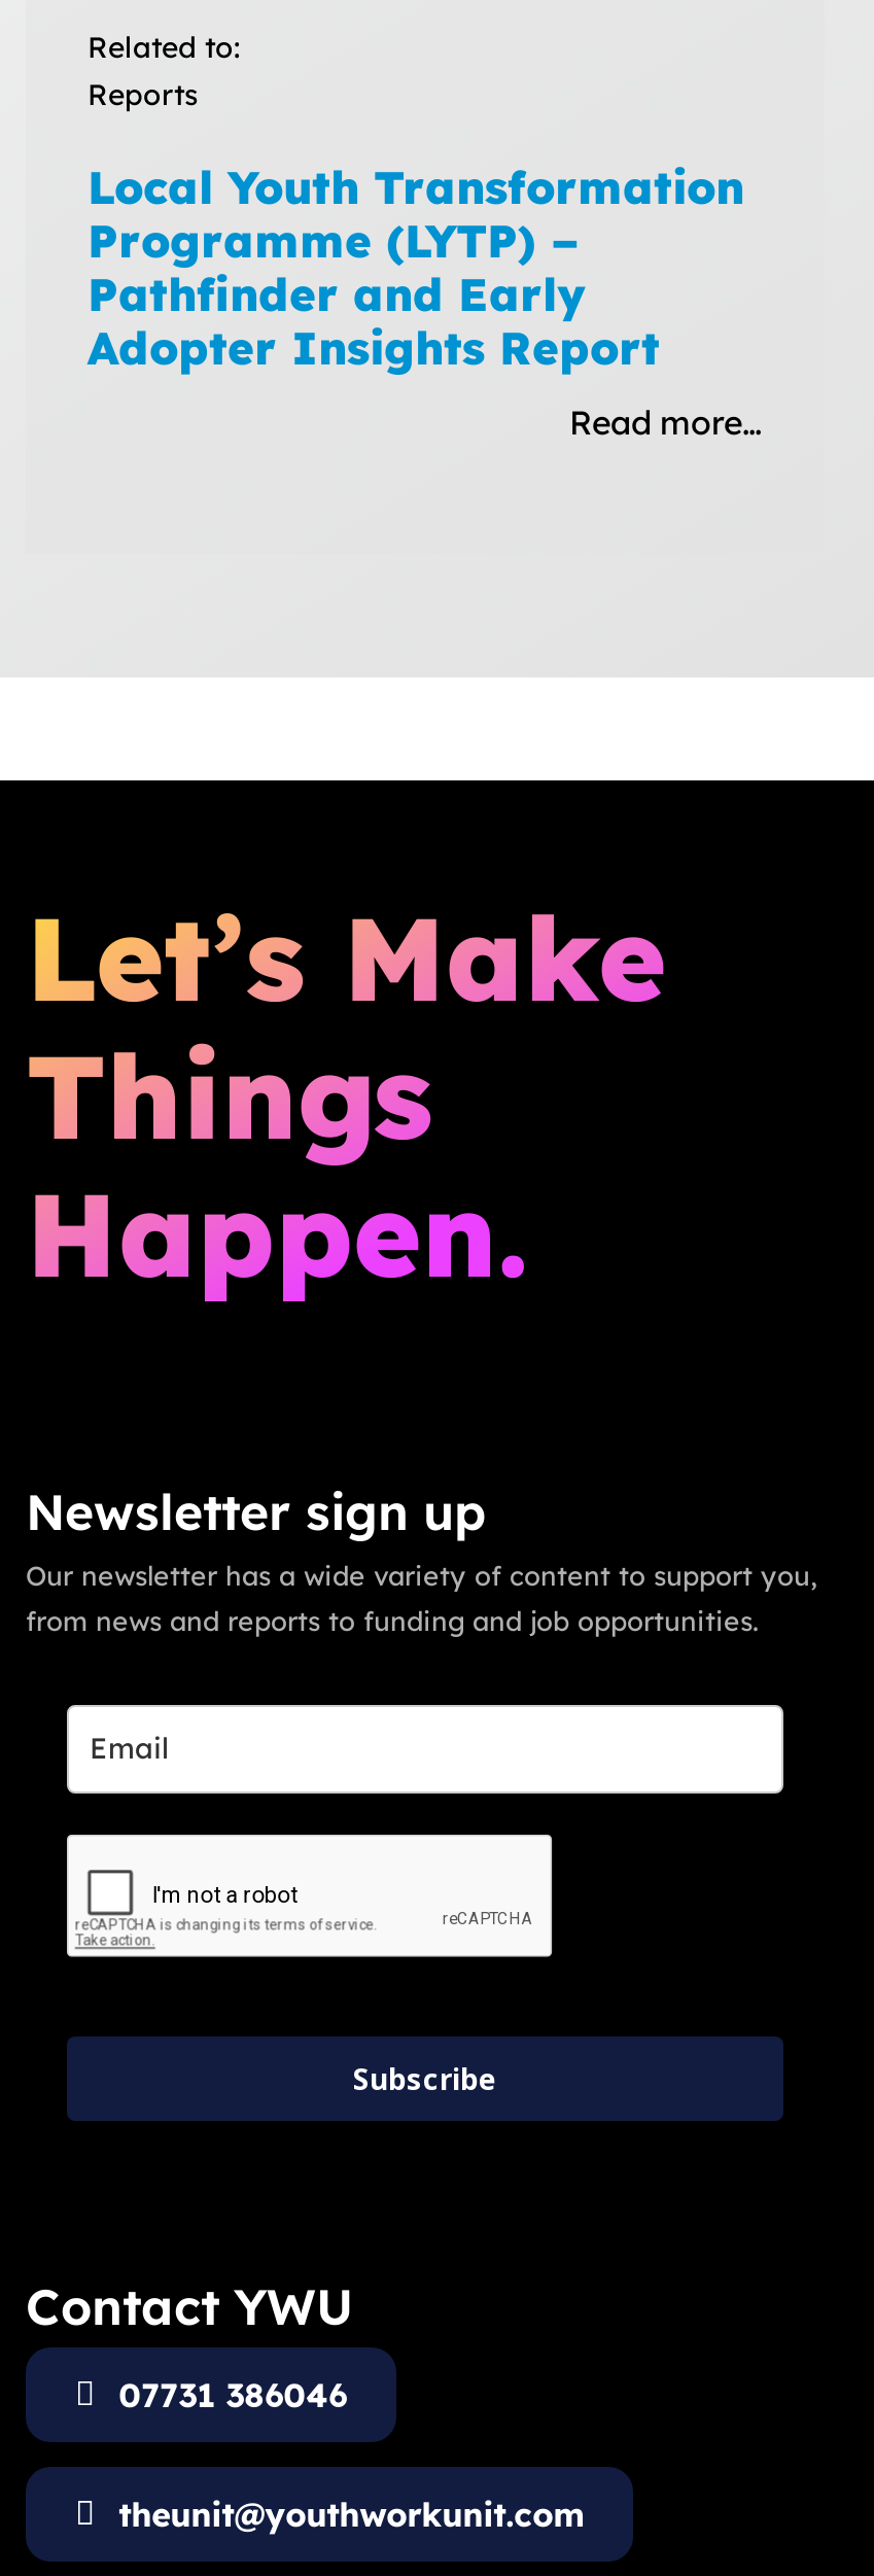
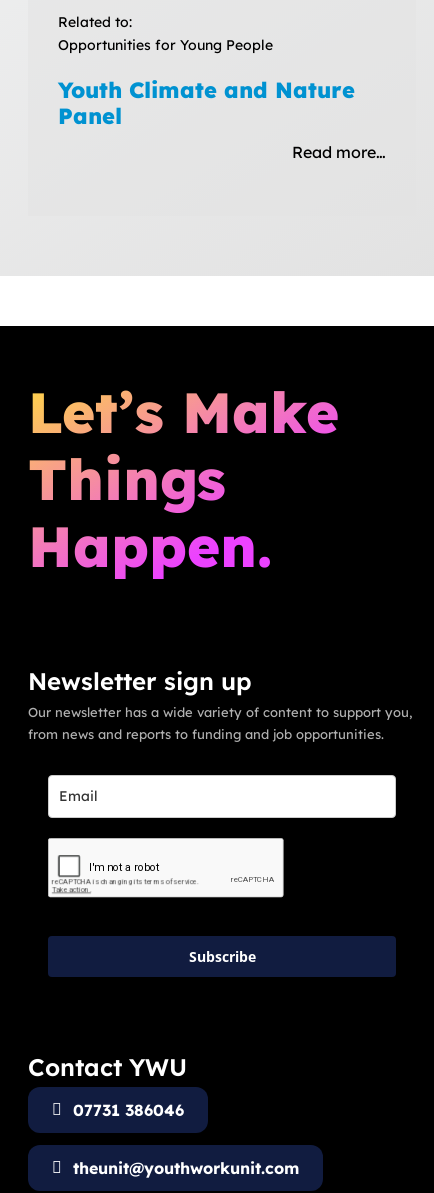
[88,76,199,113] Reports -> [58,36,273,54] Opportunities for Young People
[88,159,744,377] Local Youth Transformation | Programme (LYTP) – | Pathfinder and Early | Adopter Insights Report -> [58,76,355,130] Youth Climate and Nature | Panel

